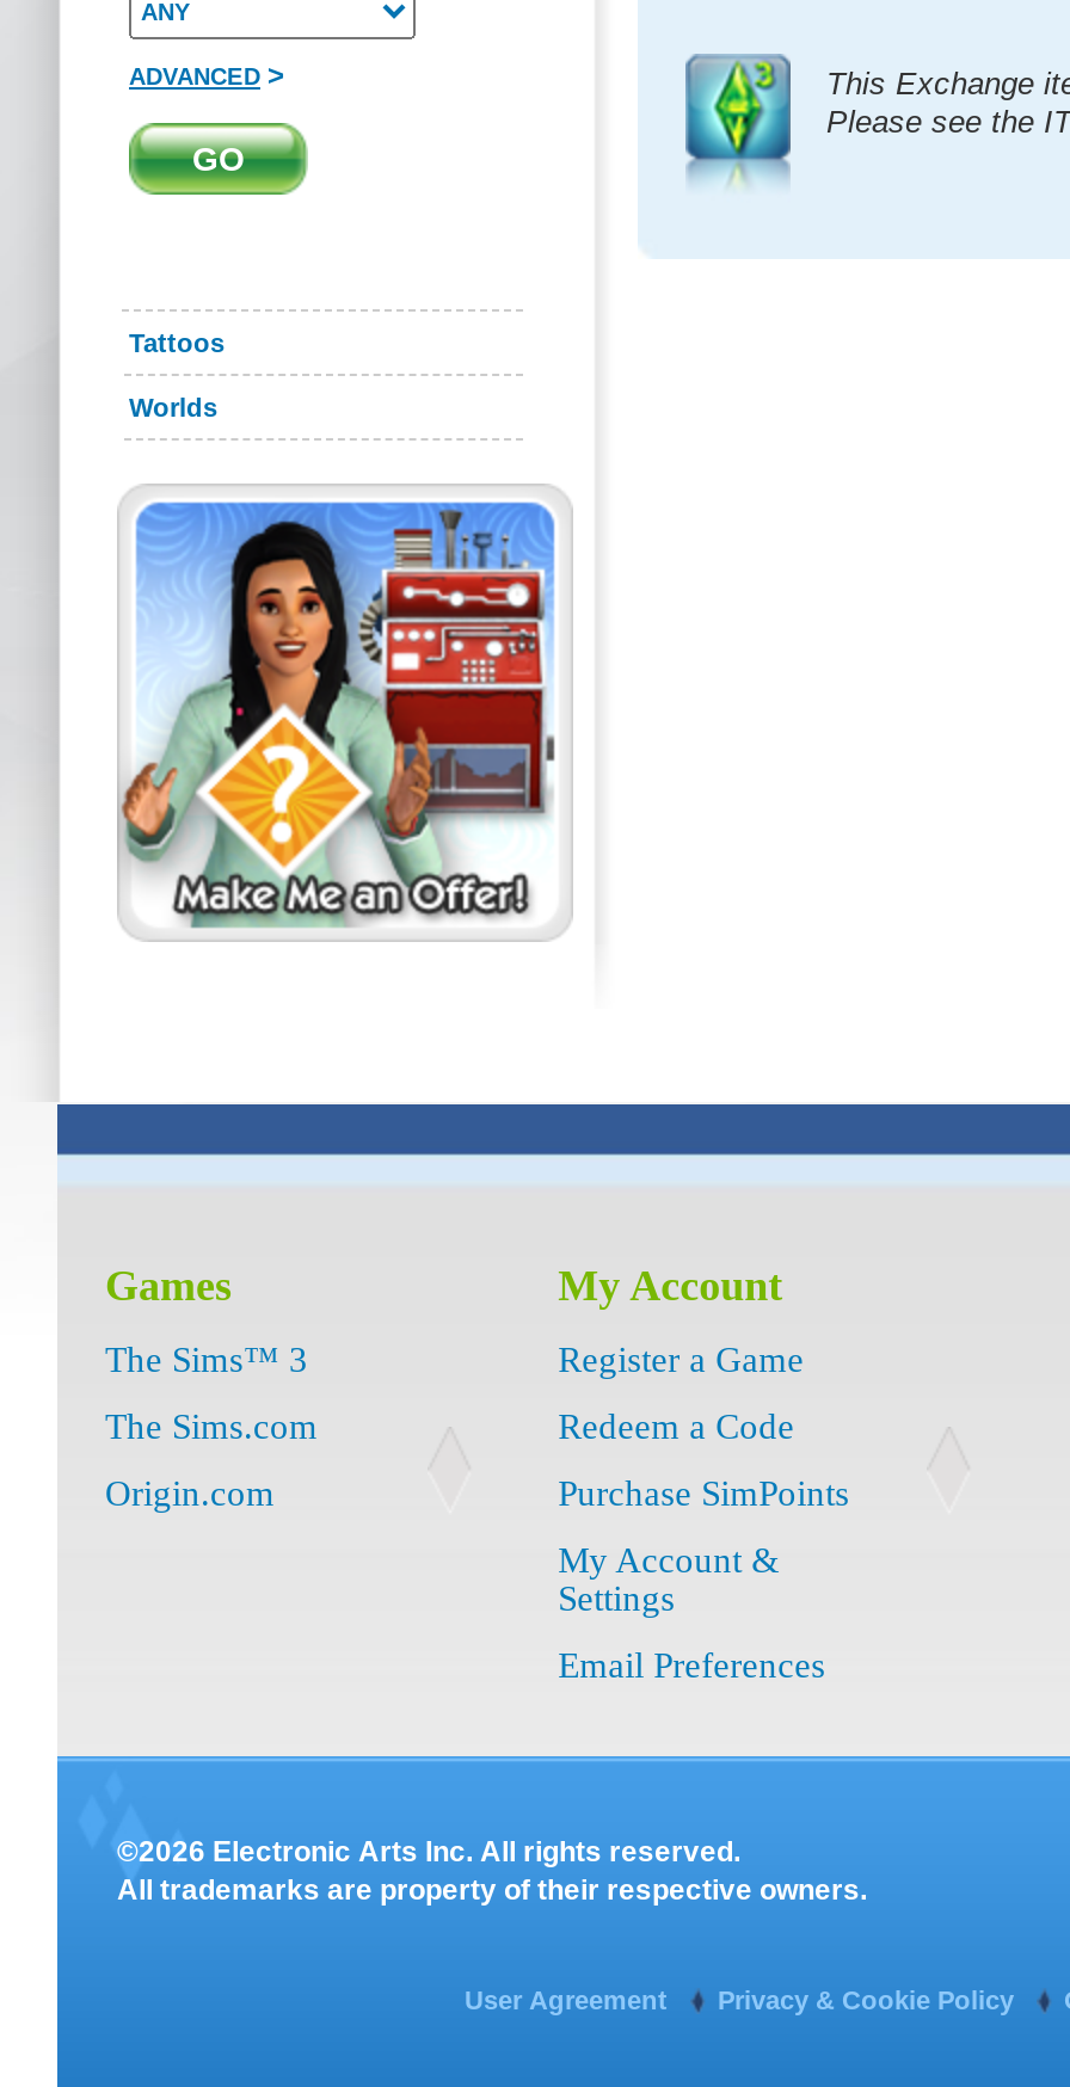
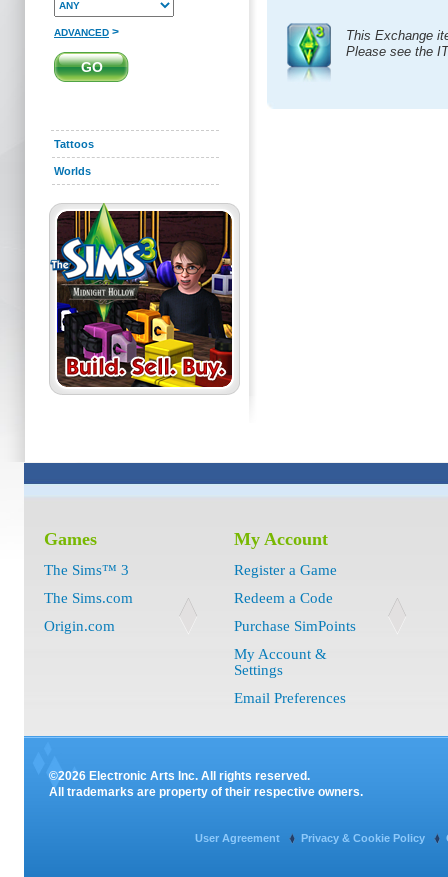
[119,486,556,930] [image] -> [49,203,233,389] [image]

